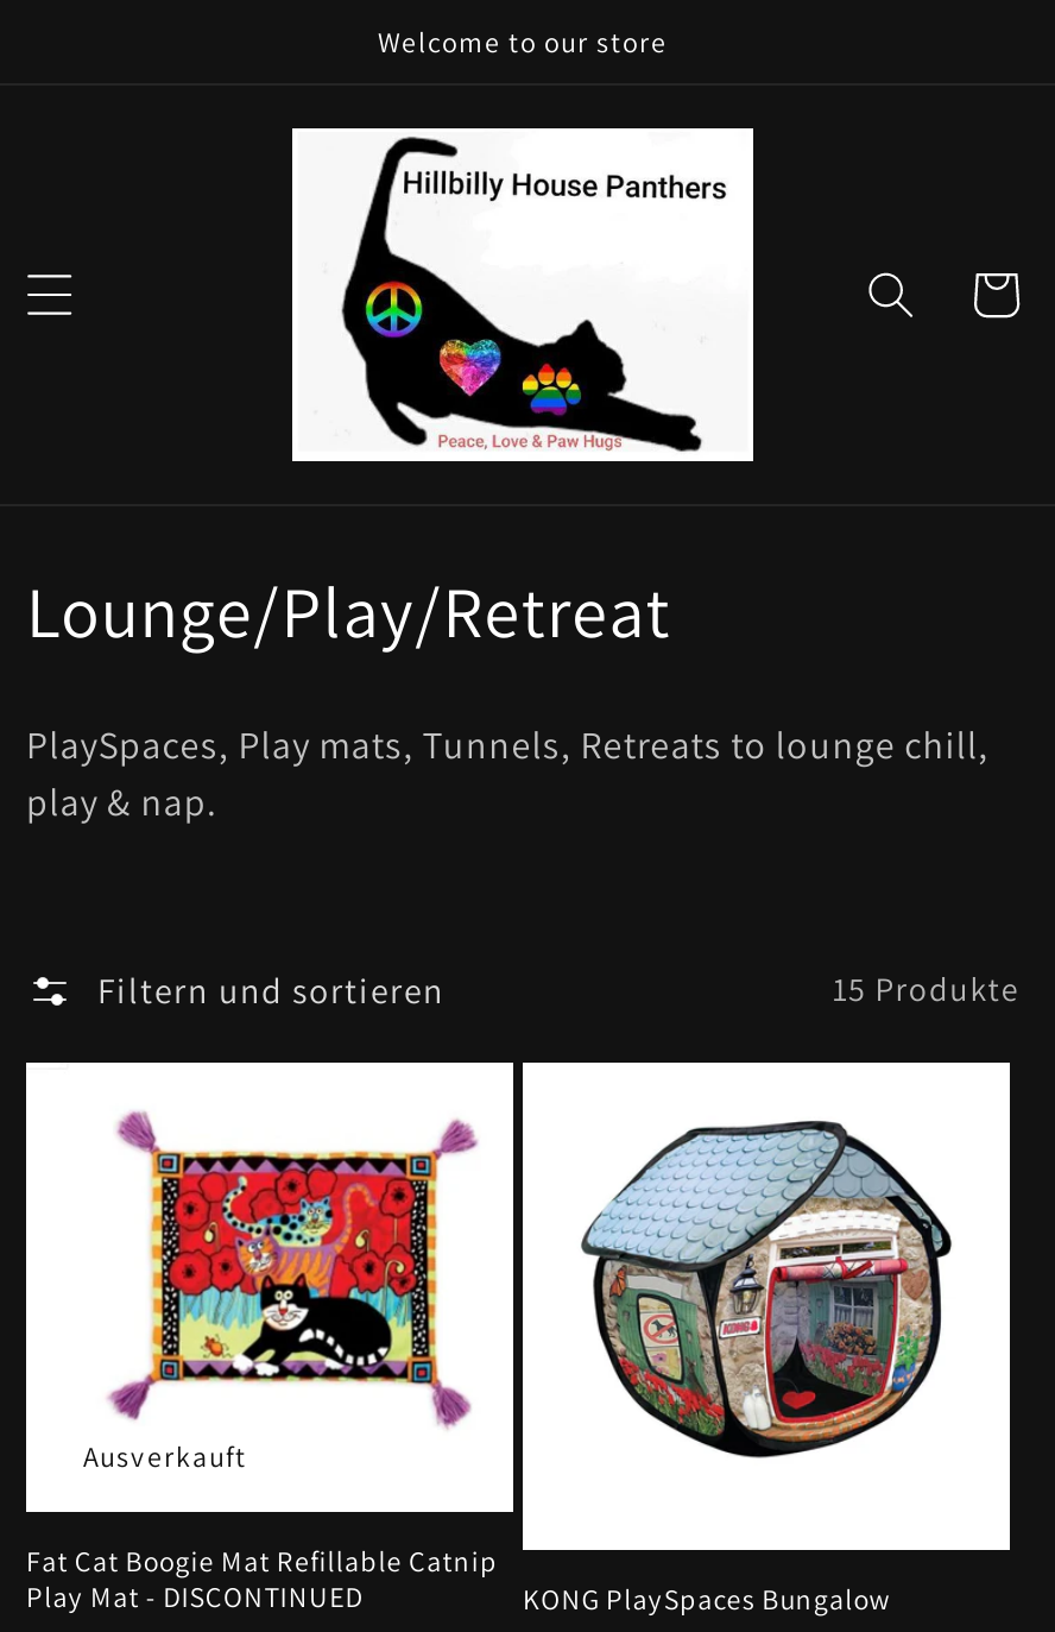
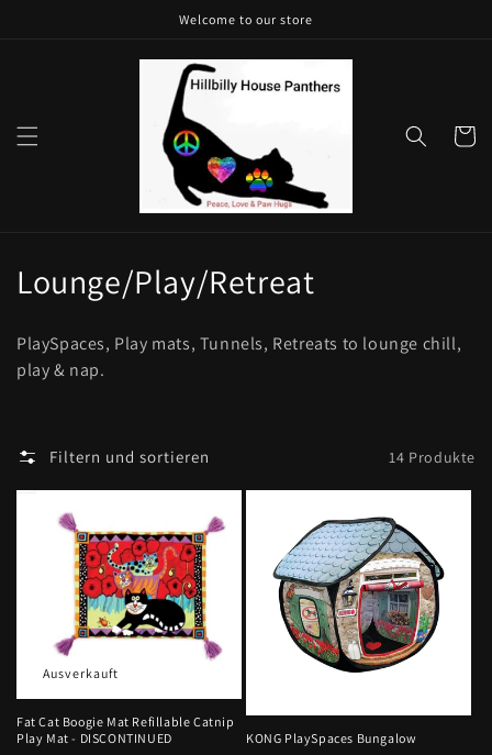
[833,968,1019,1011] 15 Produkte -> [389,447,476,467] 14 Produkte

